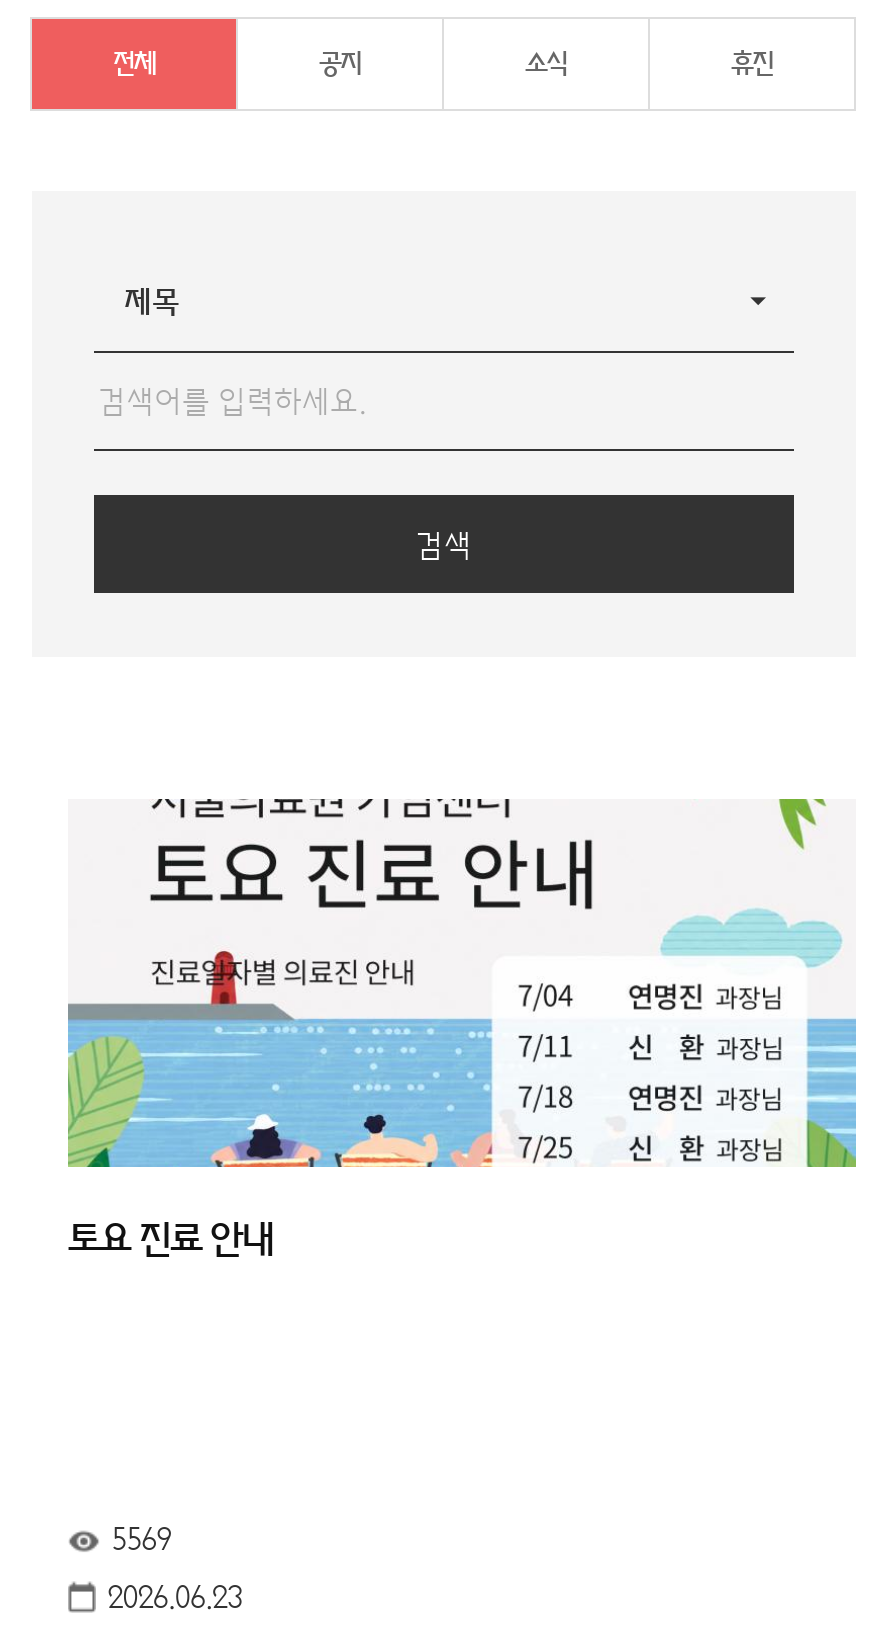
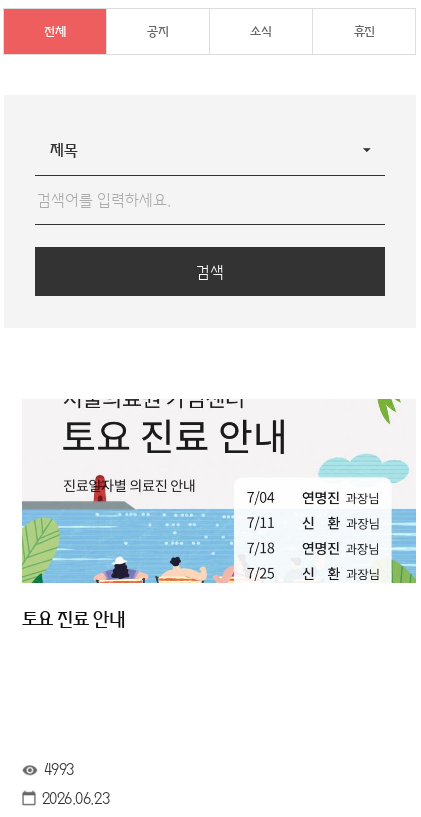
[111,1519,171,1559] 5569 -> [44,759,74,779] 4993

